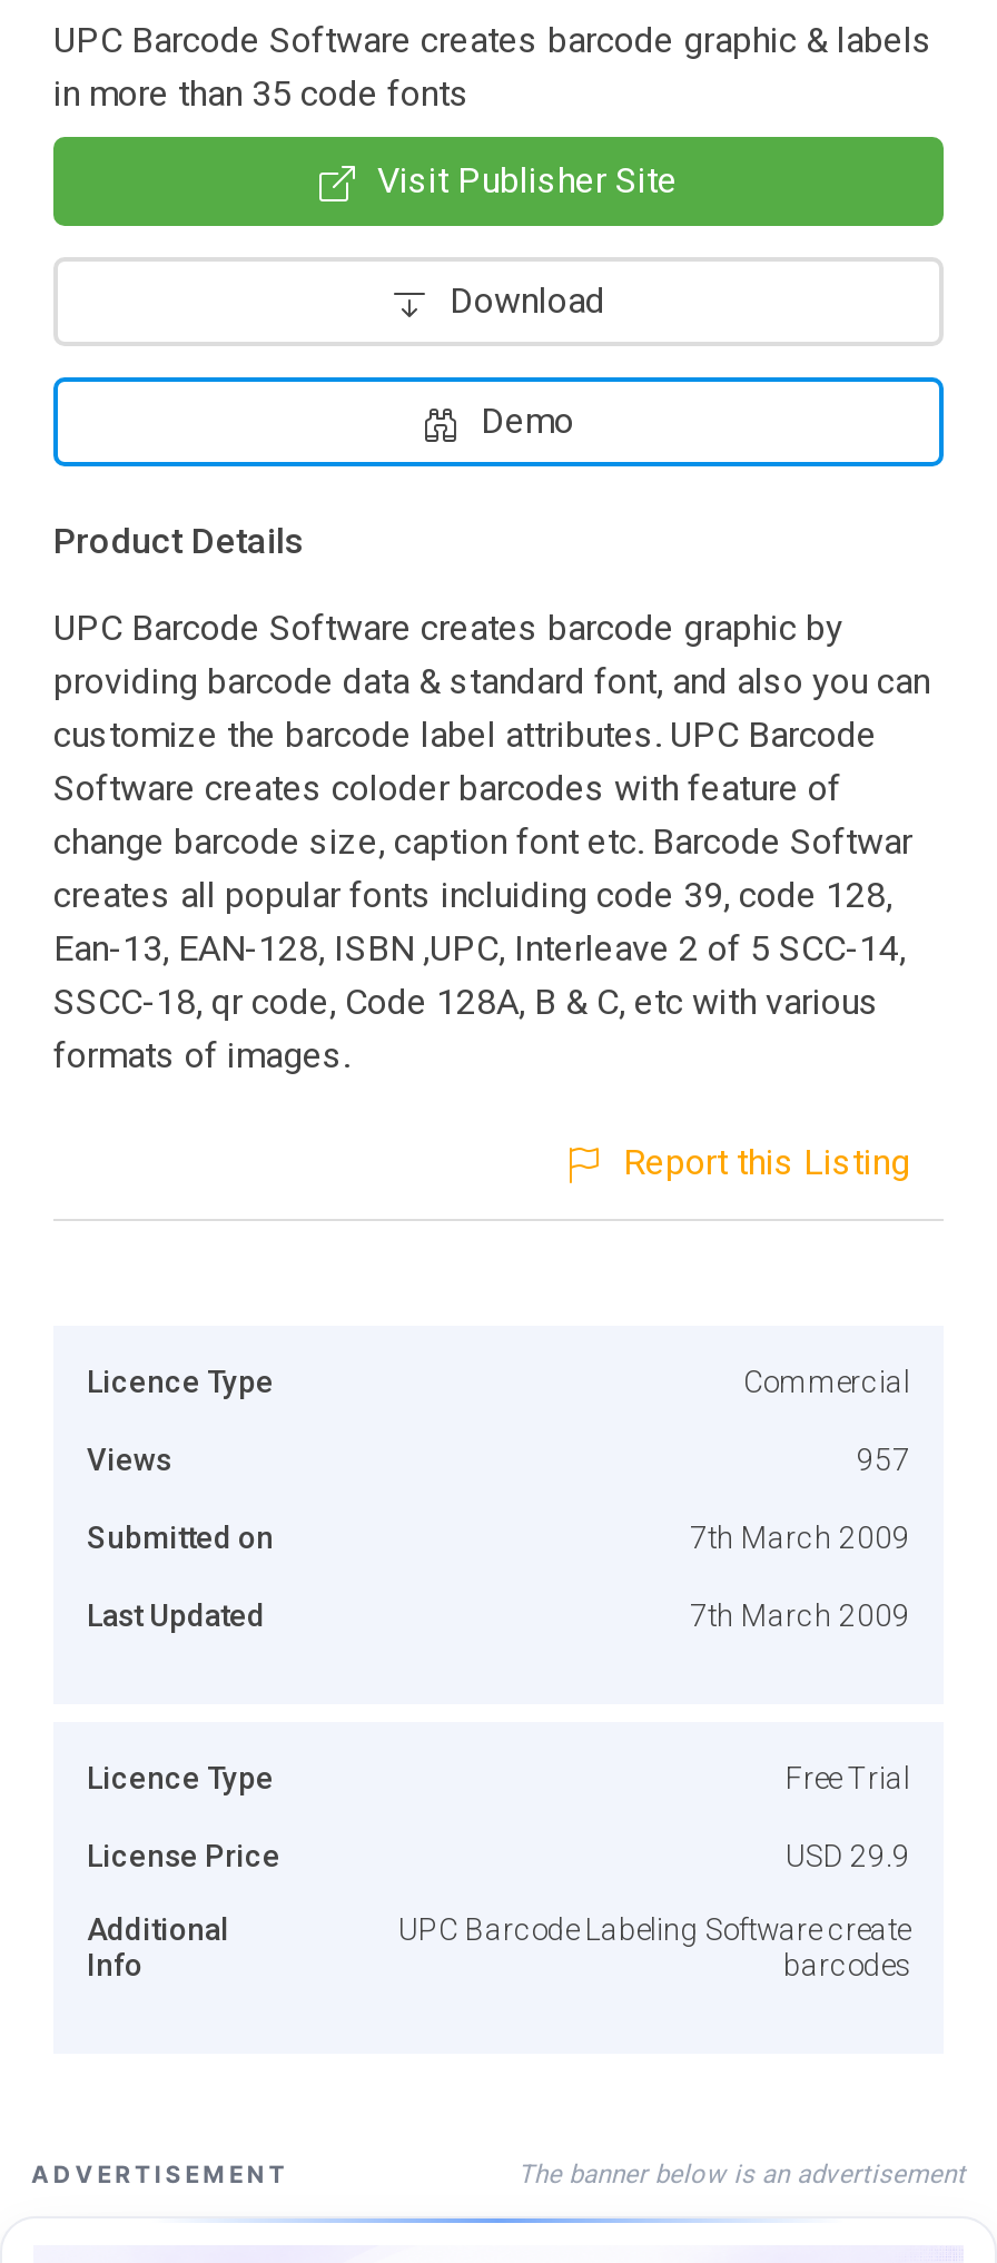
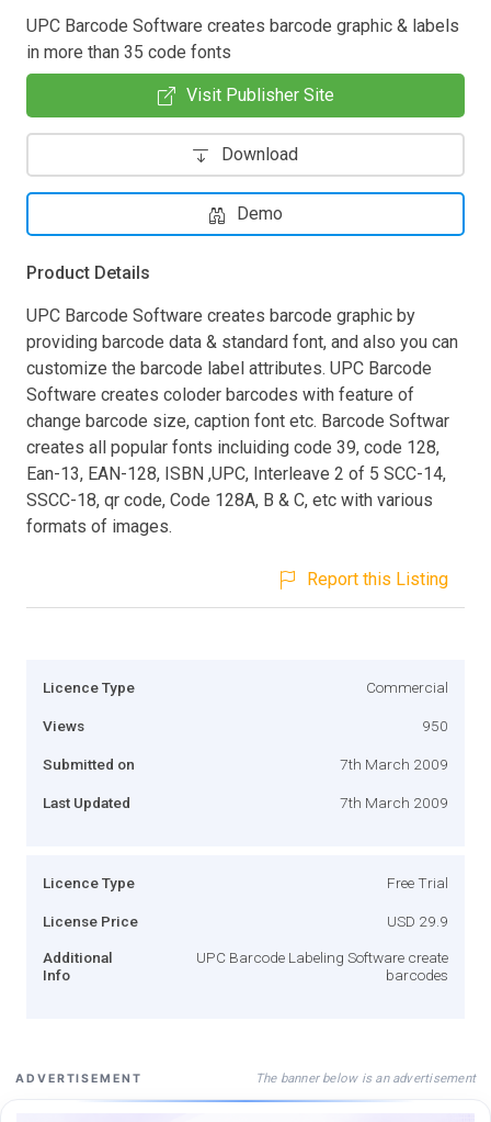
[857,1441,910,1477] 957 -> [422,717,448,734] 950

